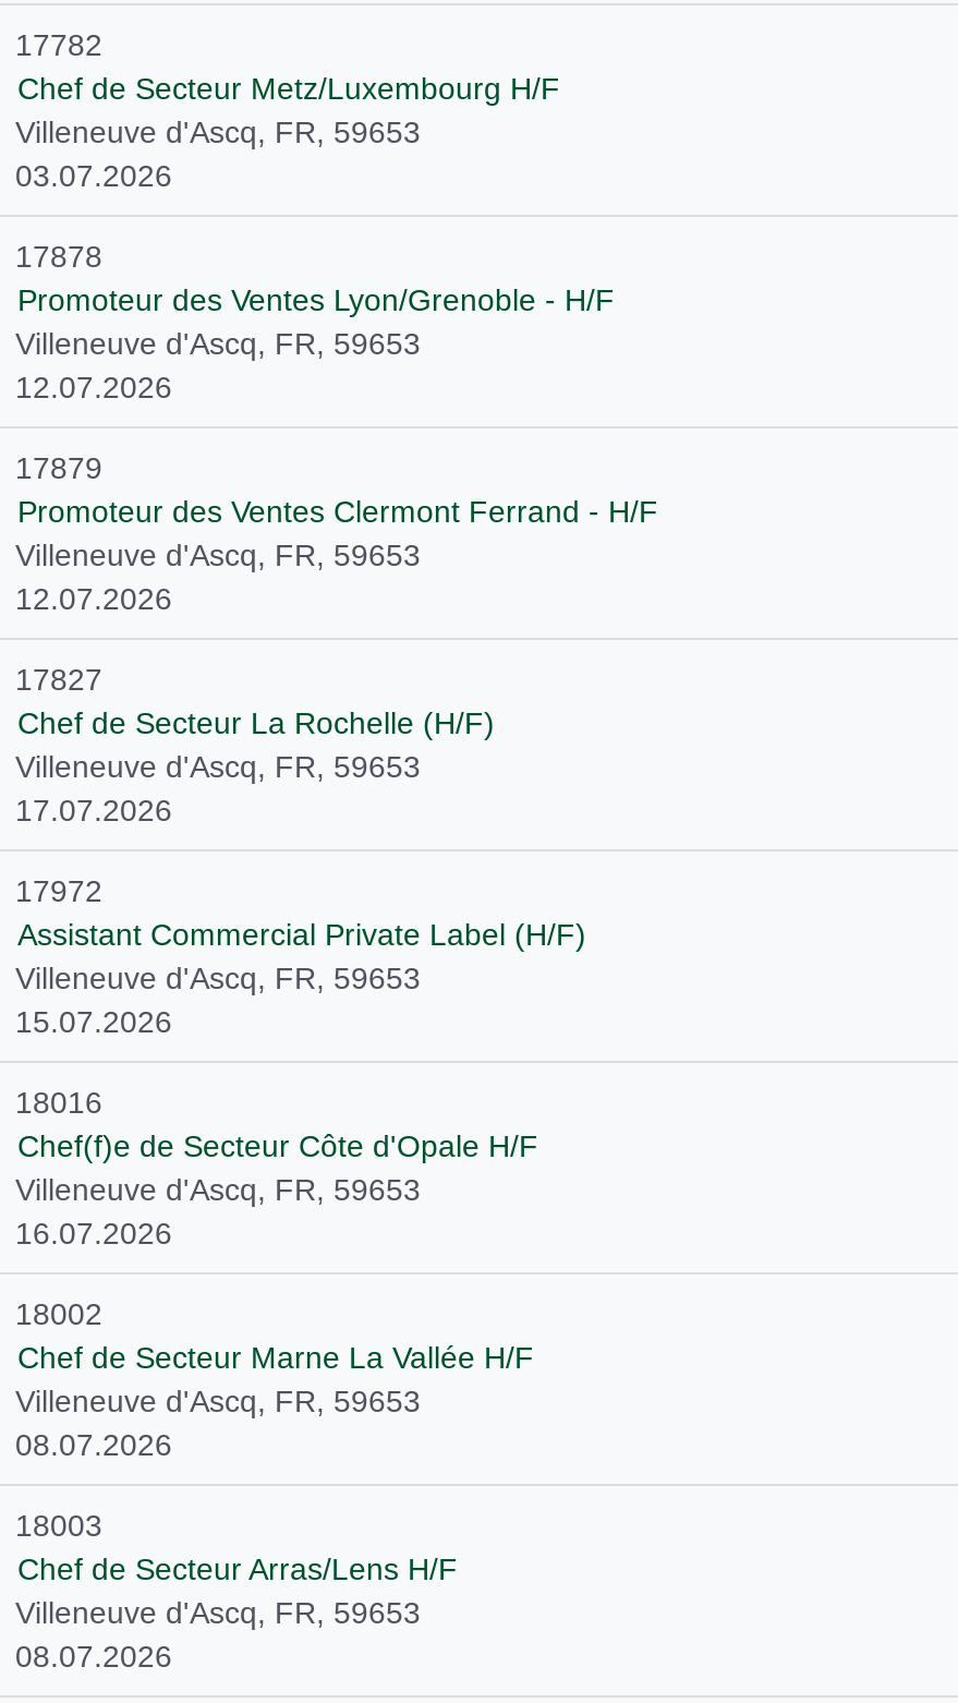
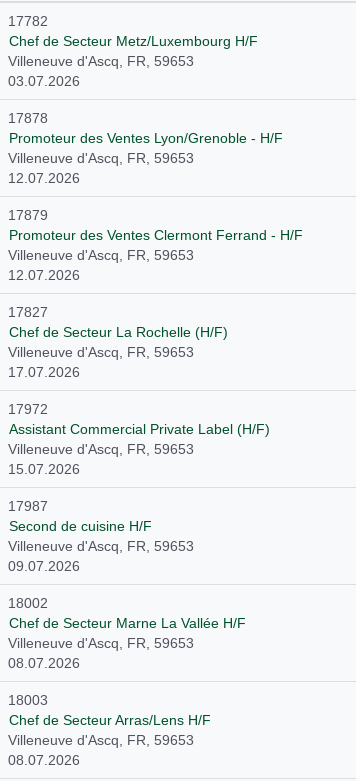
[15,1085,538,1163] 18016 | Chef(f)e de Secteur Côte d'Opale H/F -> [8,498,152,534] 17987 | Second de cuisine H/F
[15,1216,172,1251] 16.07.2026 -> [8,558,80,574] 09.07.2026

